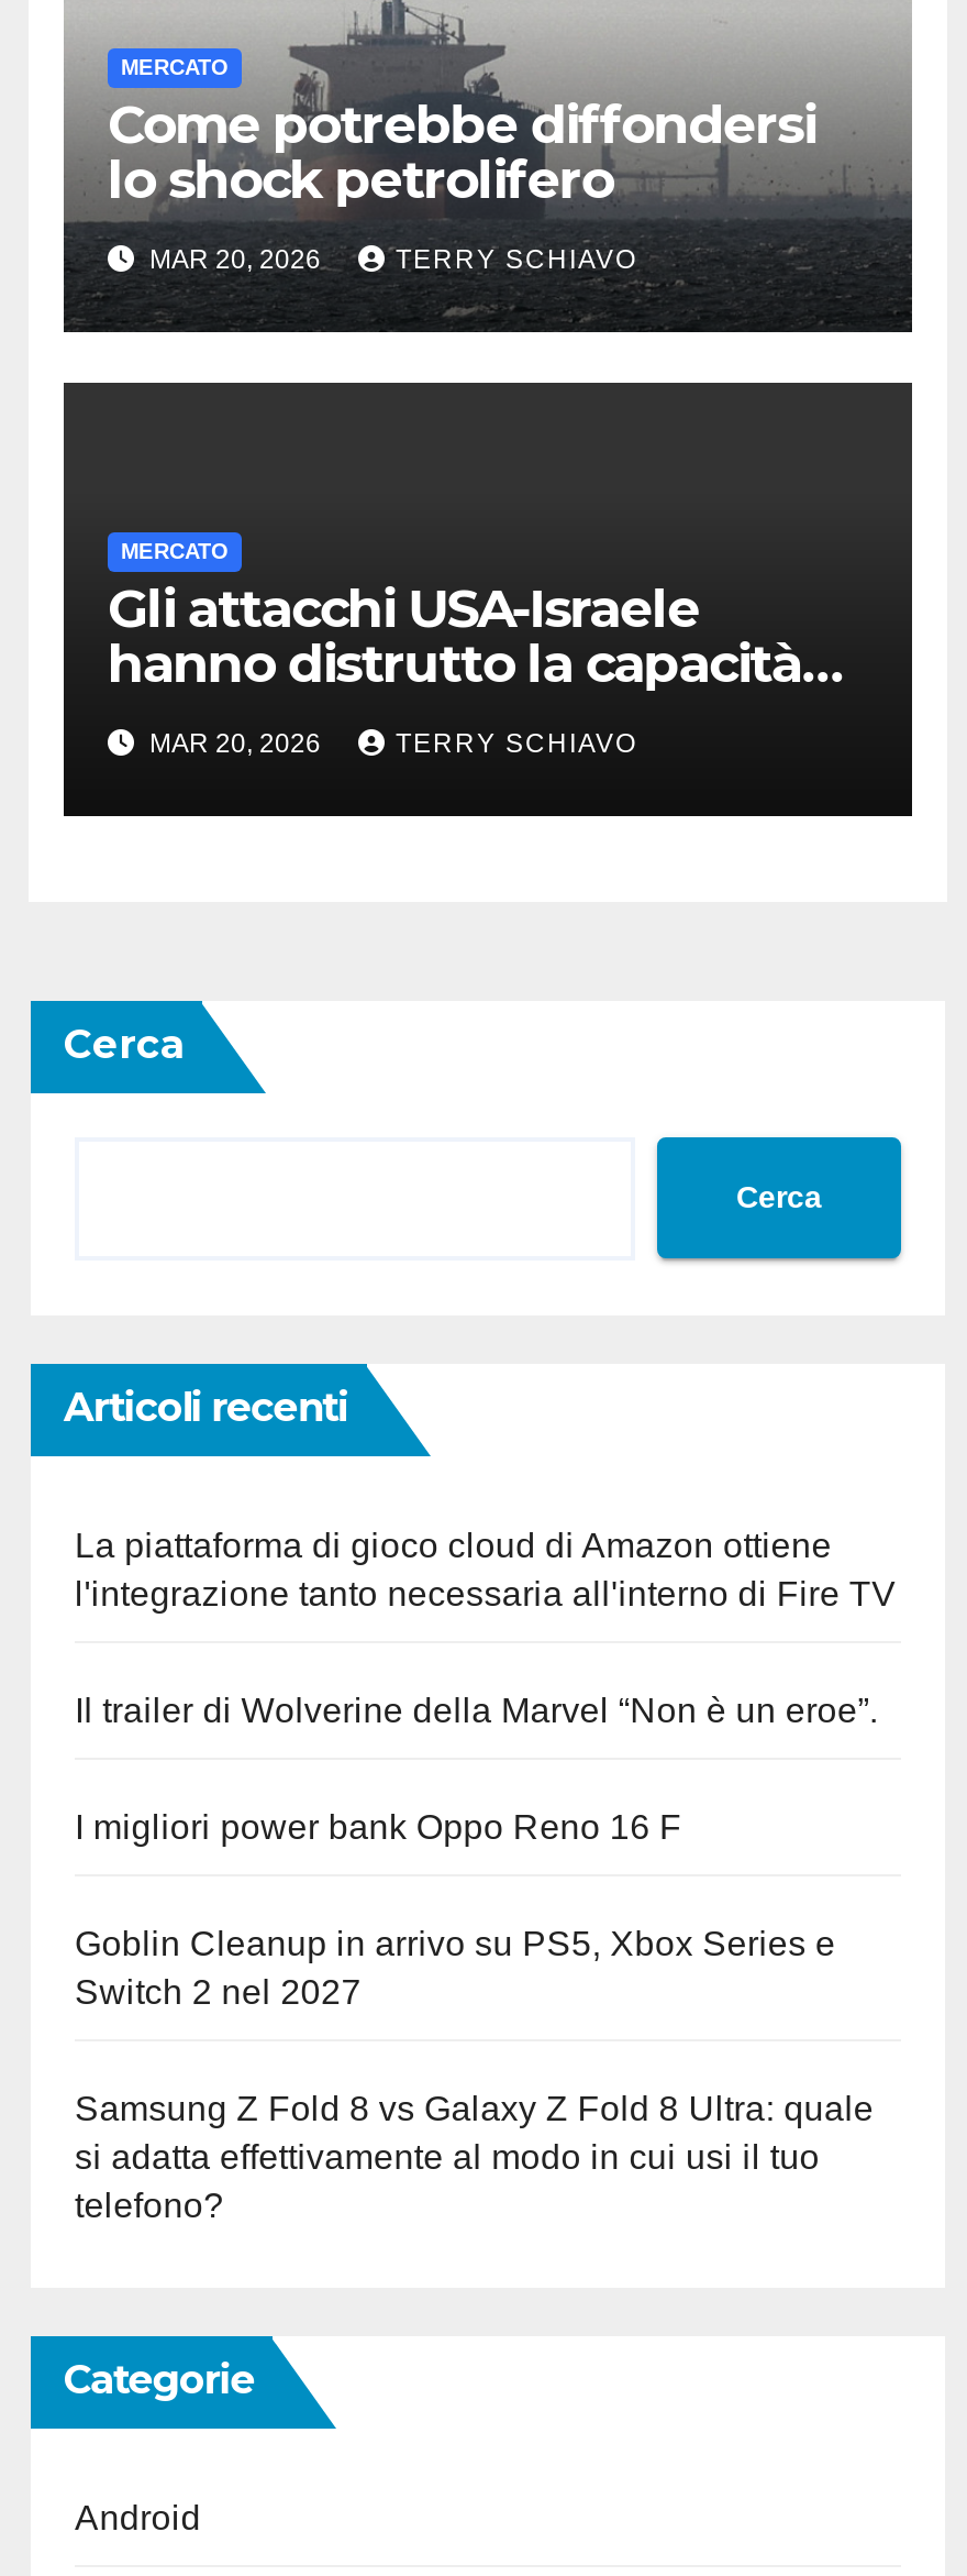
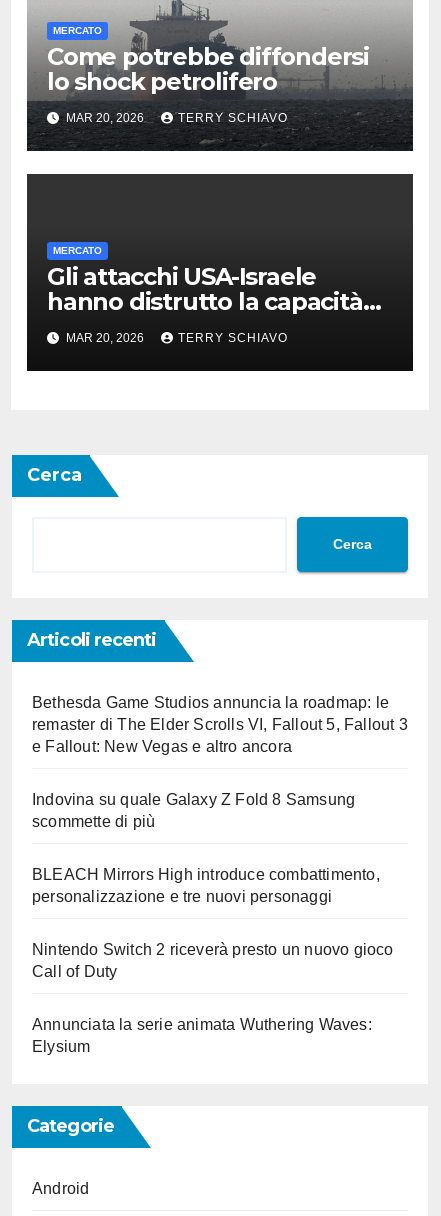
[75,1526,896,1612] La piattaforma di gioco cloud di Amazon ottiene | l'integrazione tanto necessaria all'interno di Fire TV -> [32,694,408,755] Bethesda Game Studios annuncia la roadmap: le | remaster di The Elder Scrolls VI, Fallout 5, Fallout 3 | e Fallout: New Vegas e altro ancora
[75,1691,878,1729] Il trailer di Wolverine della Marvel “Non è un eroe”. -> [32,791,355,830] Indovina su quale Galaxy Z Fold 8 Samsung | scommette di più
[75,1808,682,1845] I migliori power bank Oppo Reno 16 F -> [32,866,380,905] BLEACH Mirrors High introduce combattimento, | personalizzazione e tre nuovi personaggi
[75,1925,836,2010] Goblin Cleanup in arrivo su PS5, Xbox Series e | Switch 2 nel 2027 -> [32,941,394,980] Nintendo Switch 2 riceverà presto un nuovo gioco | Call of Duty
[75,2090,874,2224] Samsung Z Fold 8 vs Galaxy Z Fold 8 Ultra: quale | si adatta effettivamente al modo in cui usi il tuo | telefono? -> [32,1016,372,1055] Annunciata la serie animata Wuthering Waves: | Elysium

